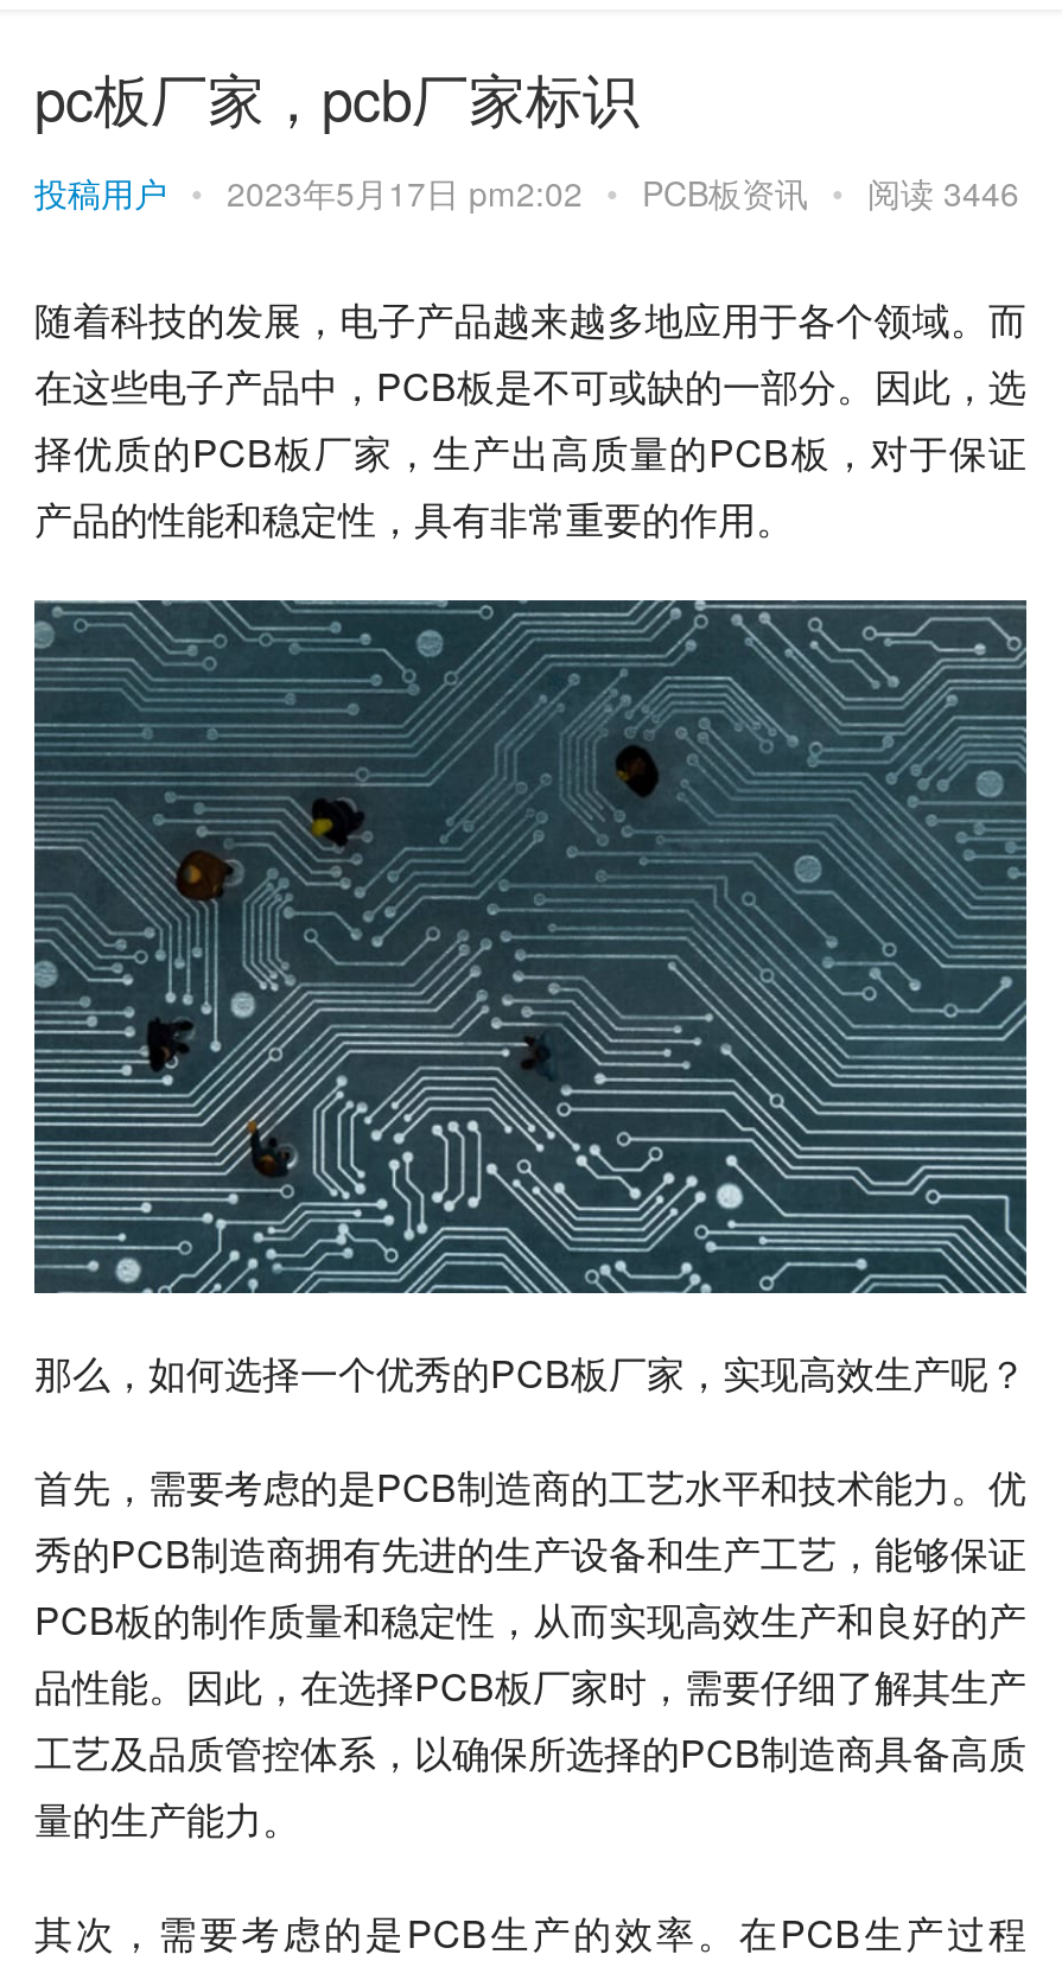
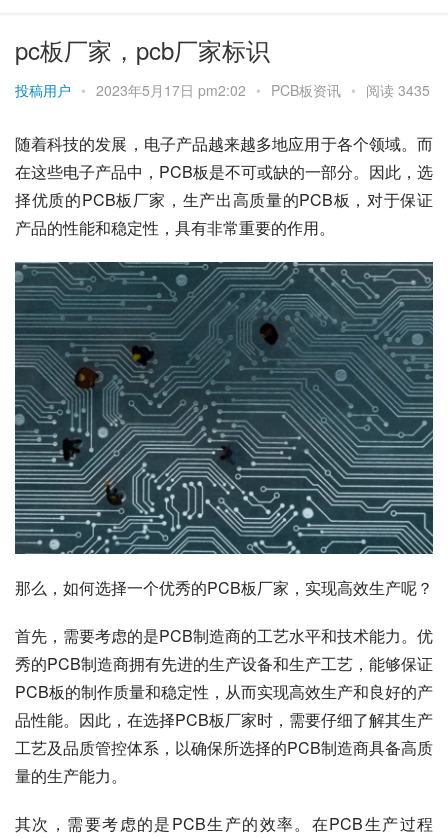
[34,168,1019,216] 投稿用户 • 2023年5月17日 pm2:02 • PCB板资讯 • 阅读 3446 -> [15,80,430,100] 投稿用户 • 2023年5月17日 pm2:02 • PCB板资讯 • 阅读 3435

